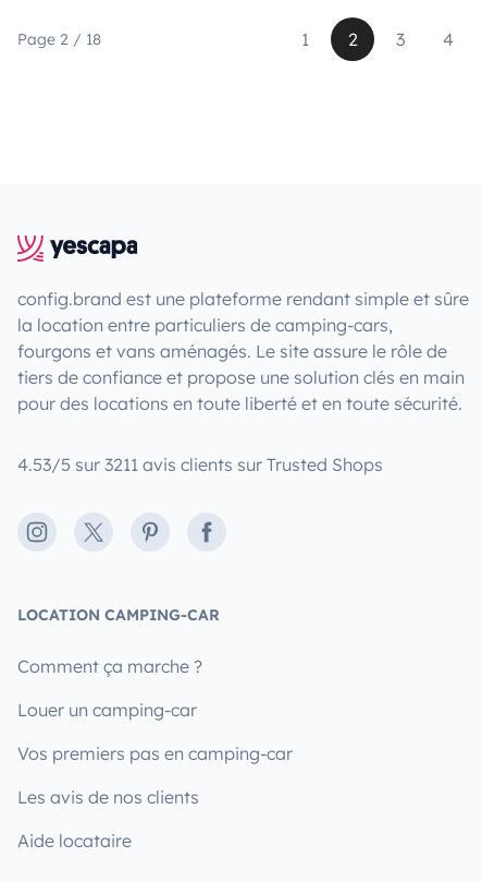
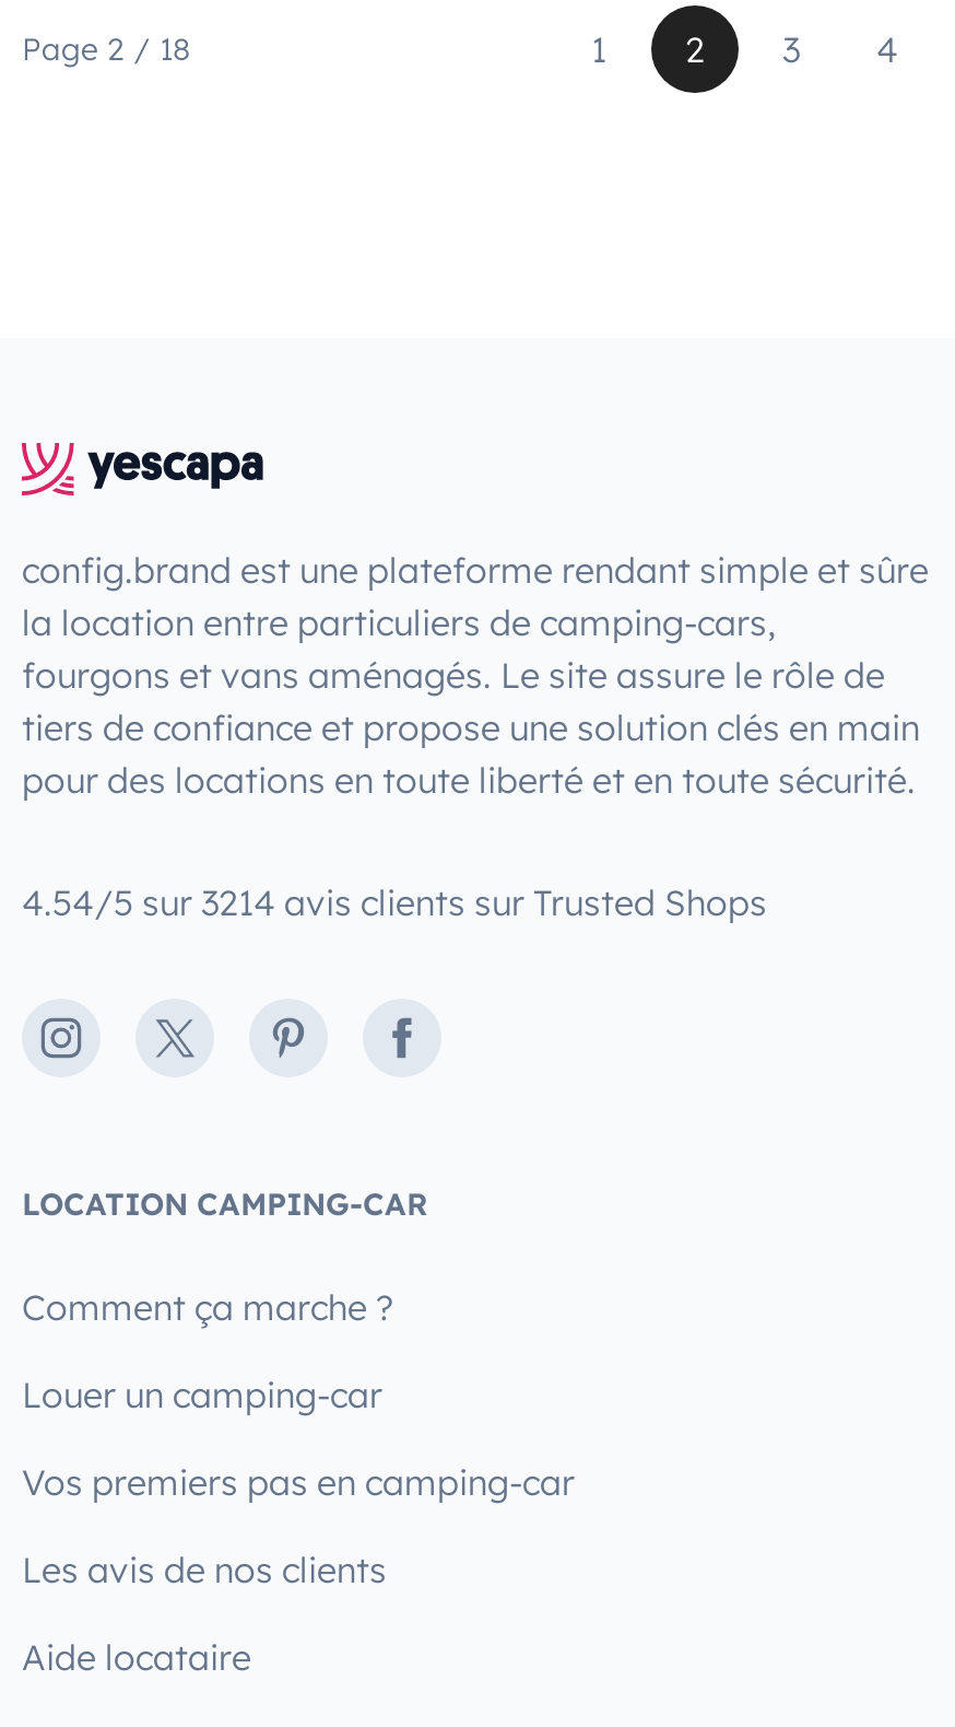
[17,454,383,475] 4.53/5 sur 3211 avis clients sur Trusted Shops -> [22,880,767,924] 4.54/5 sur 3214 avis clients sur Trusted Shops

